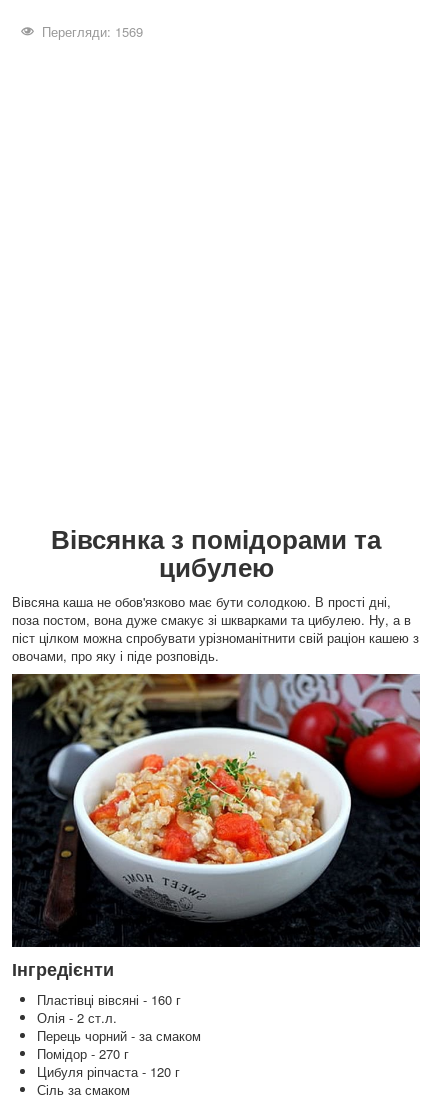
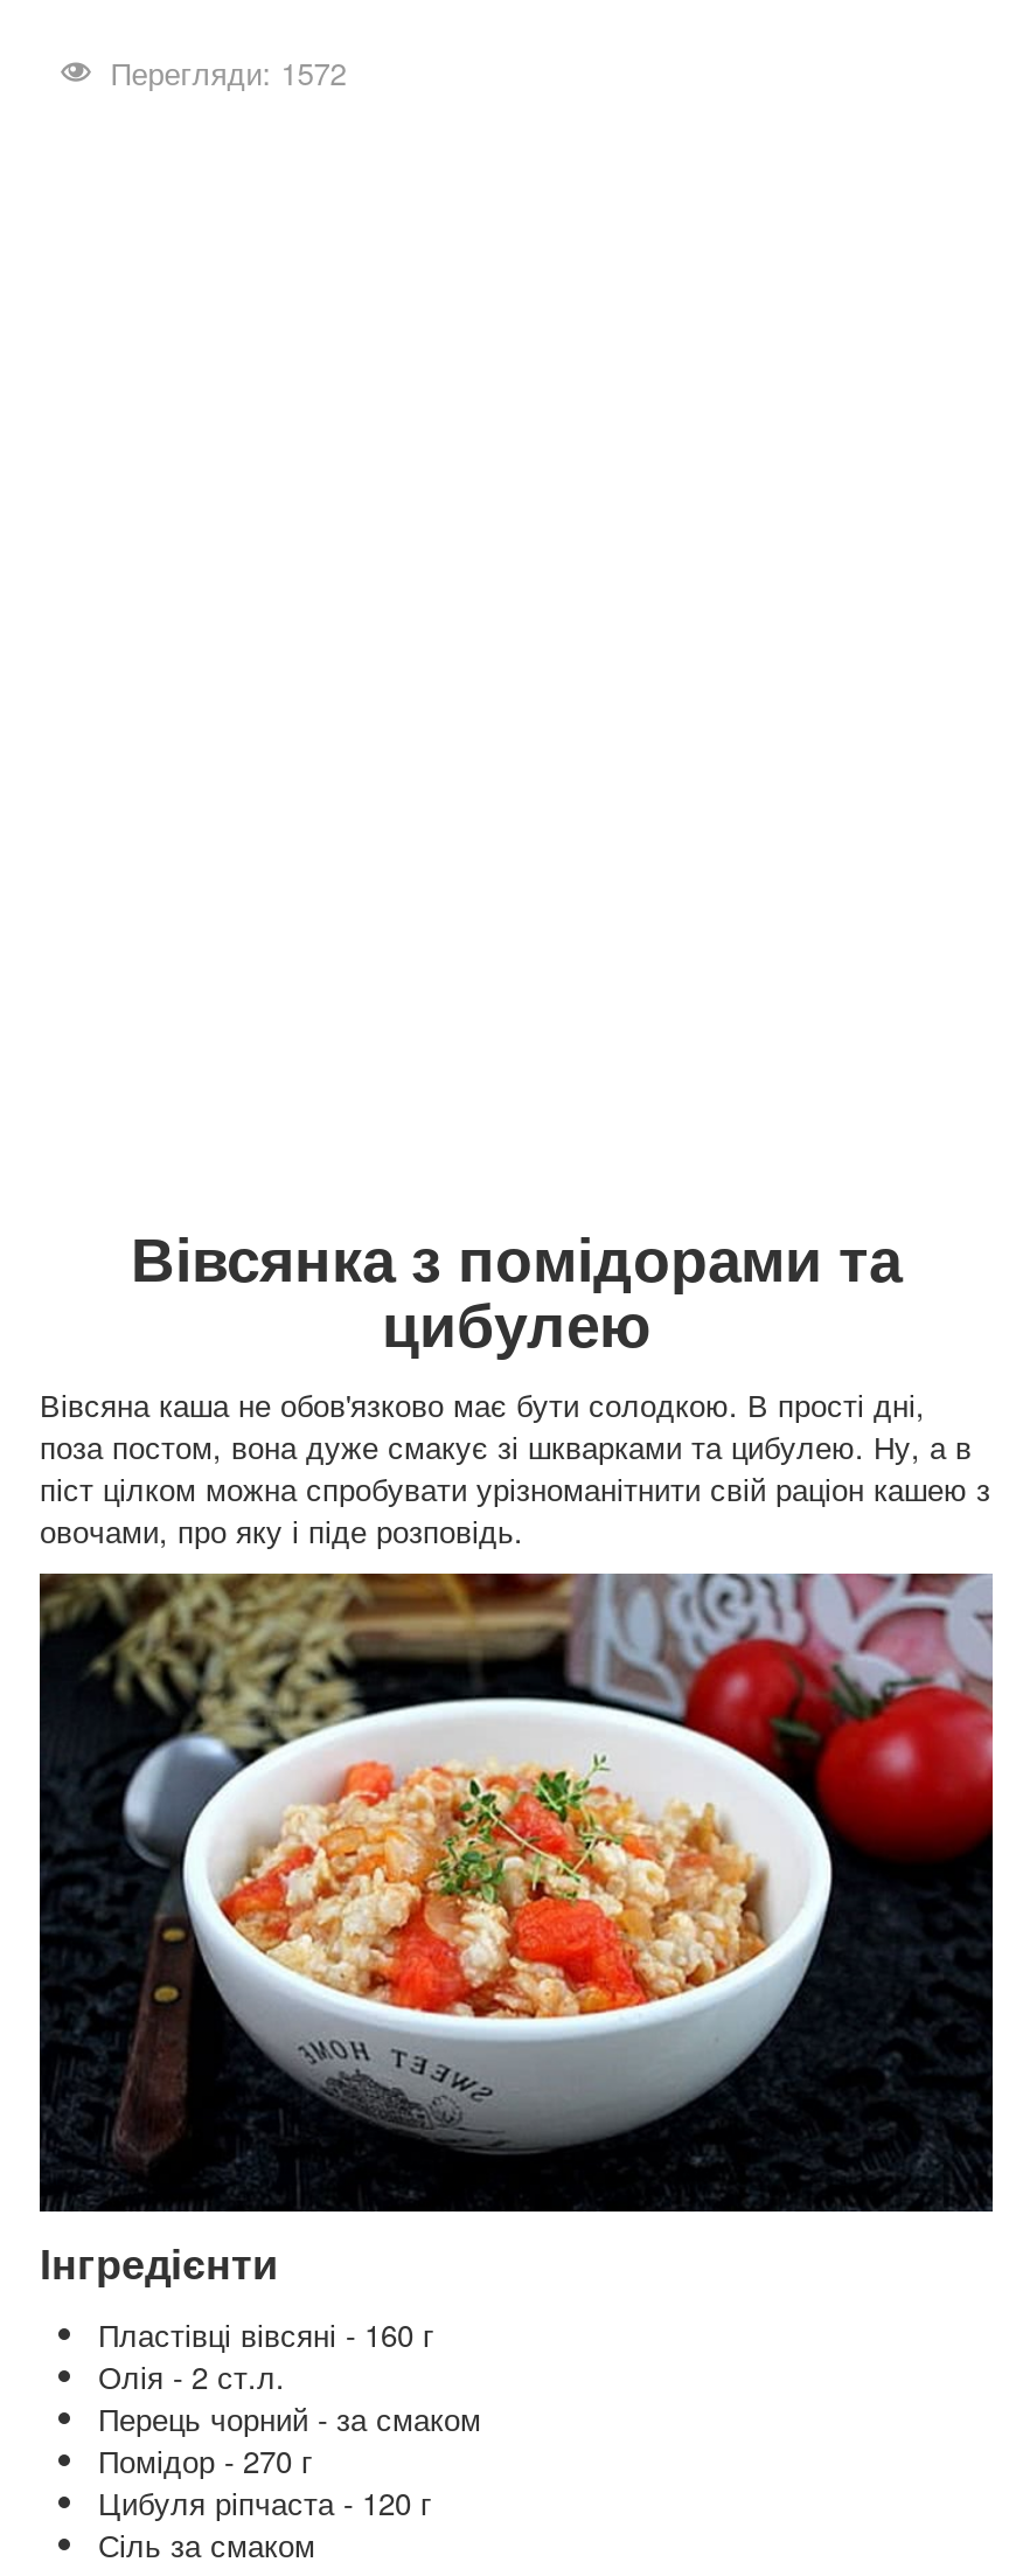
[42,22,143,41] Перегляди: 1569 -> [110,50,346,94] Перегляди: 1572

